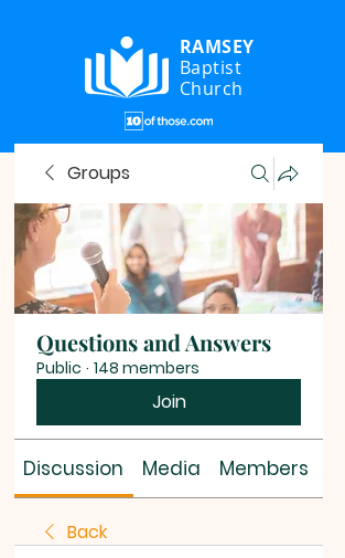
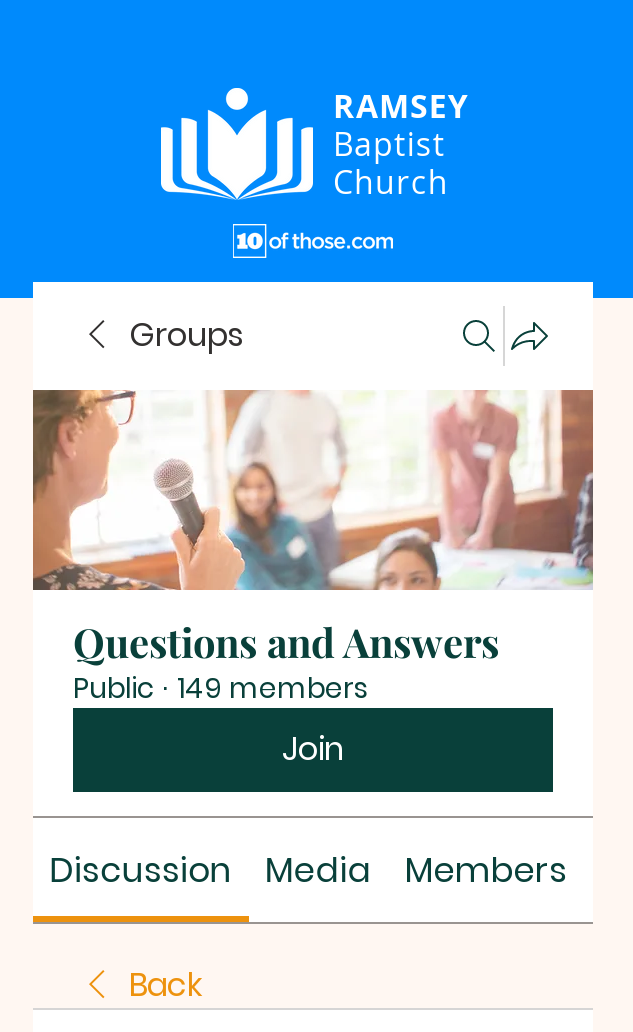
[36,357,200,379] Public · 148 members -> [73,668,369,708] Public · 149 members

